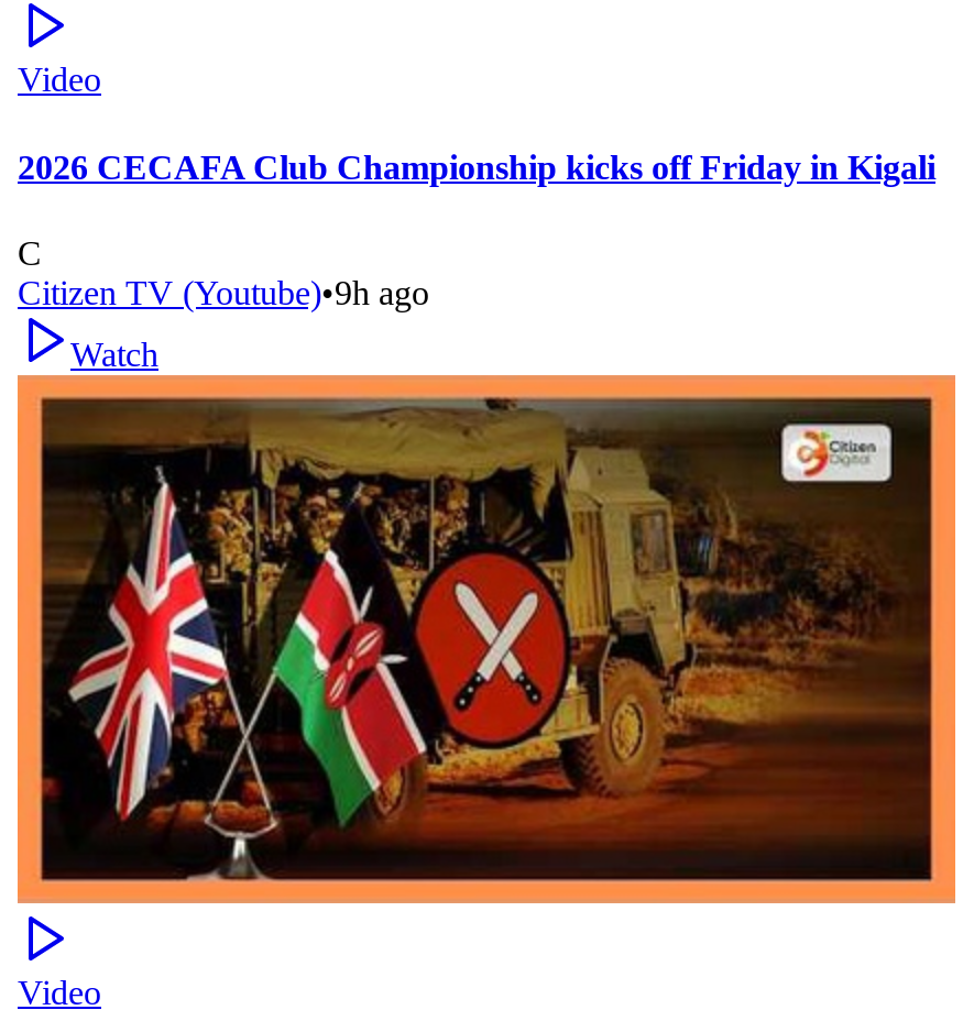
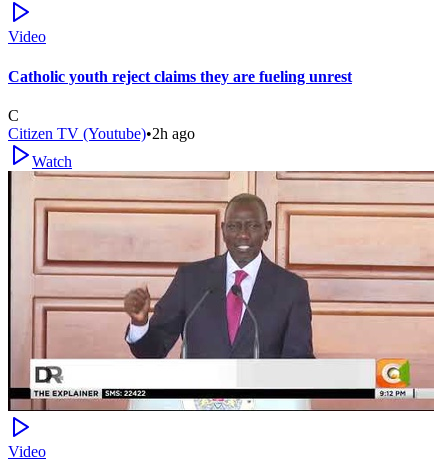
[18,148,935,185] 2026 CECAFA Club Championship kicks off Friday in Kigali -> [8,68,352,85] Catholic youth reject claims they are fueling unrest
[18,274,429,311] Citizen TV (Youtube)•9h ago -> [8,125,195,142] Citizen TV (Youtube)•2h ago
[15,373,957,905] [image] -> [7,170,435,412] [image]

